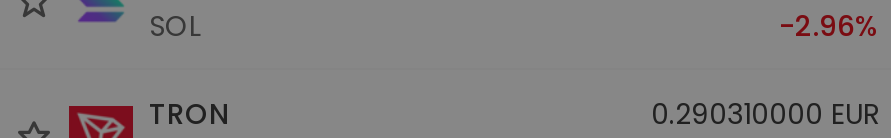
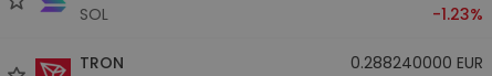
[779,5,879,45] -2.96% -> [432,3,483,25] -1.23%
[651,93,879,133] 0.290310000 EUR -> [350,51,483,73] 0.288240000 EUR

